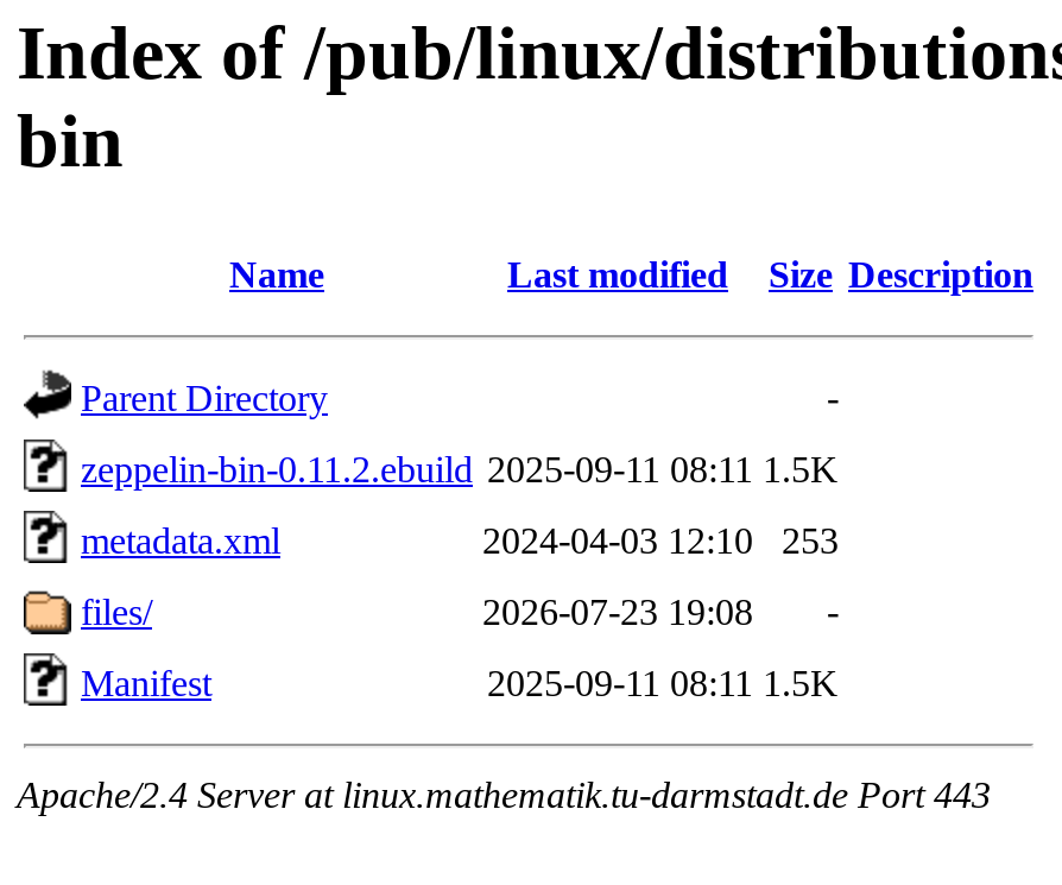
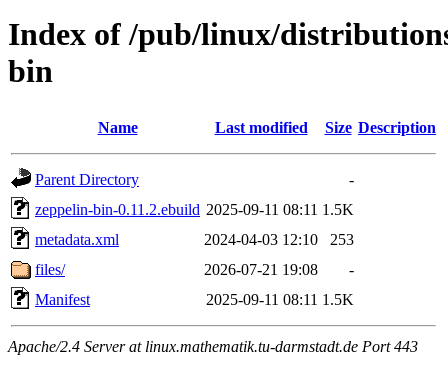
[482,591,753,632] 2026-07-23 19:08 -> [204,261,318,278] 2026-07-21 19:08

